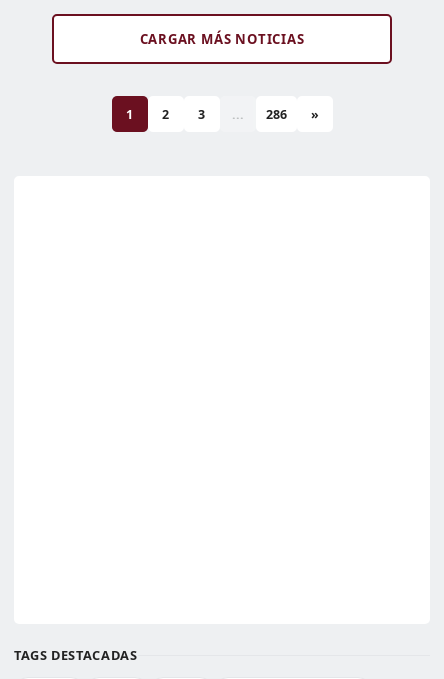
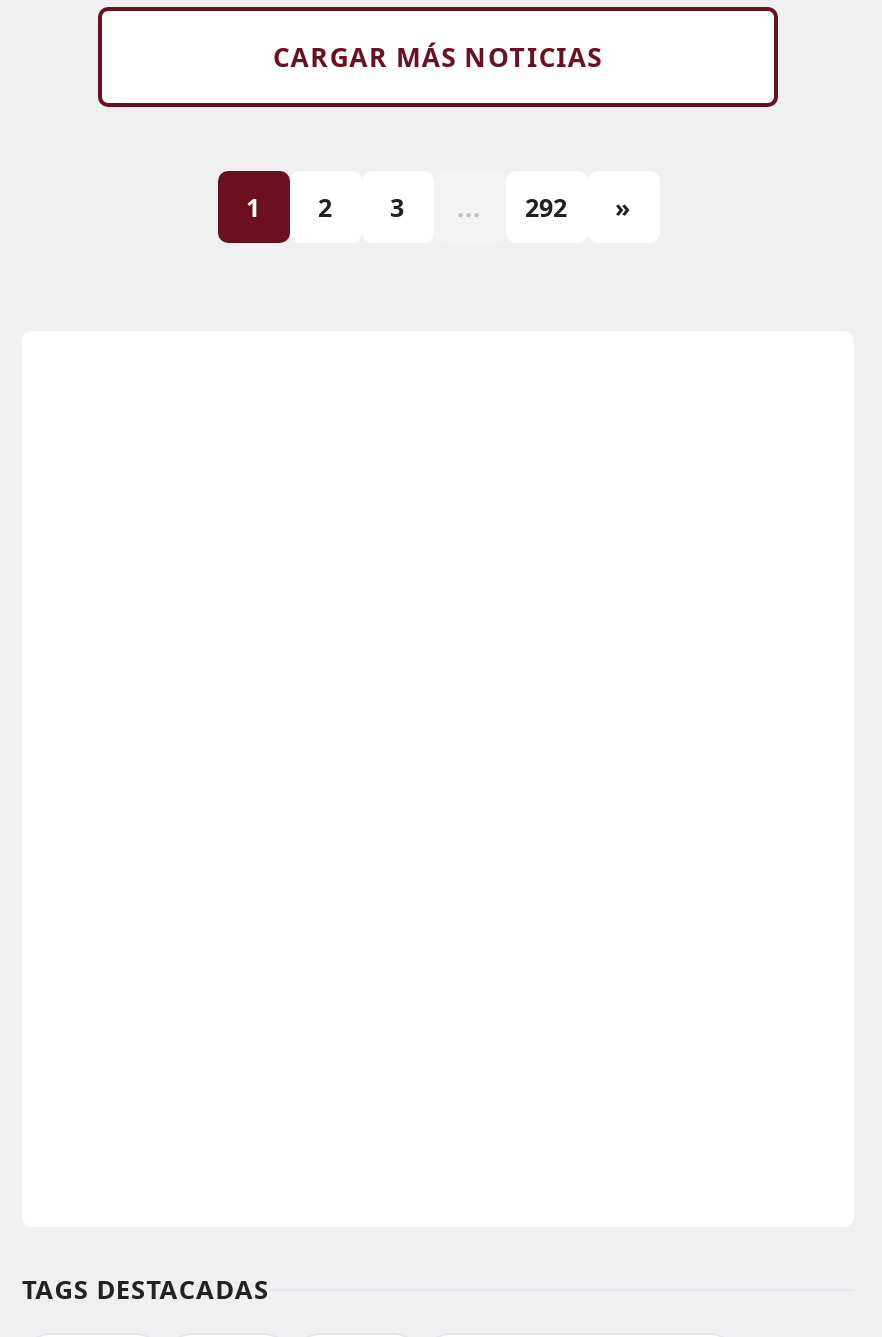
[265,105,286,122] 286 -> [525,190,567,224] 292

